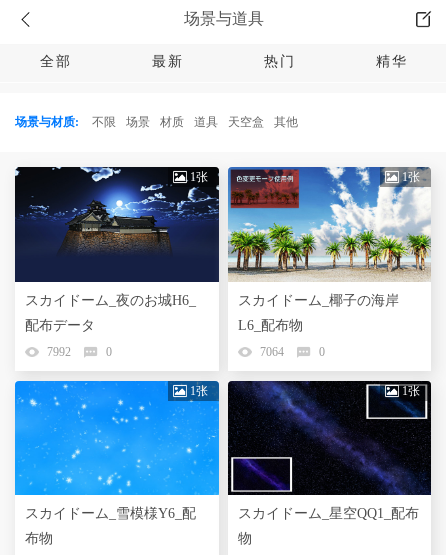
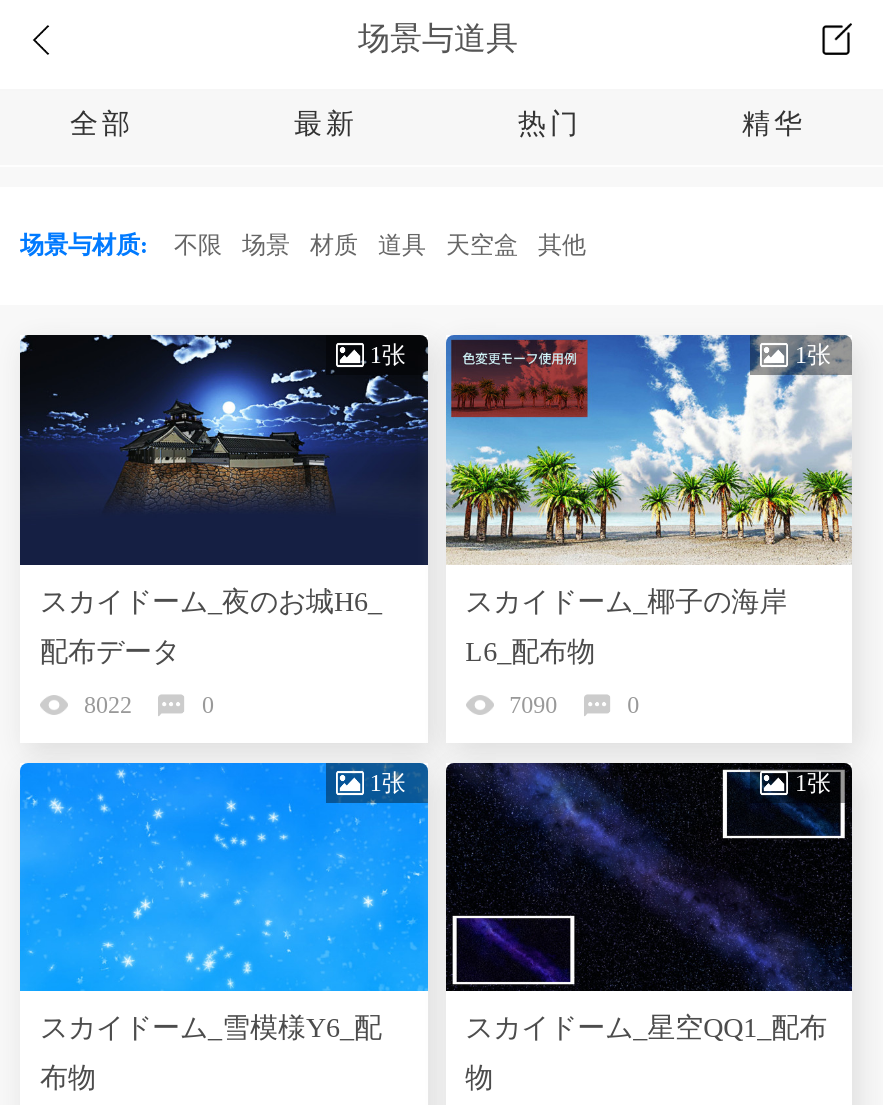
[47,345,71,359] 7992 -> [84,690,132,718] 8022
[260,345,284,359] 7064 -> [509,690,557,718] 7090

